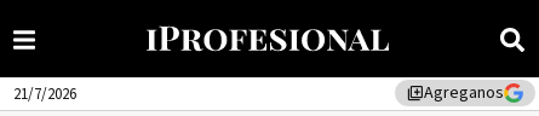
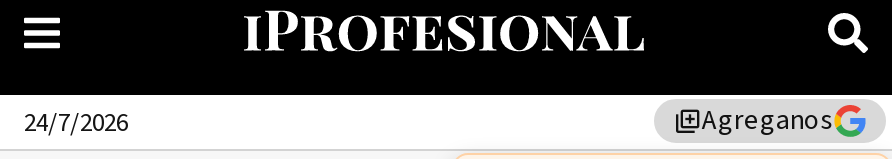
[13,85,76,105] 21/7/2026 -> [24,107,128,141] 24/7/2026

